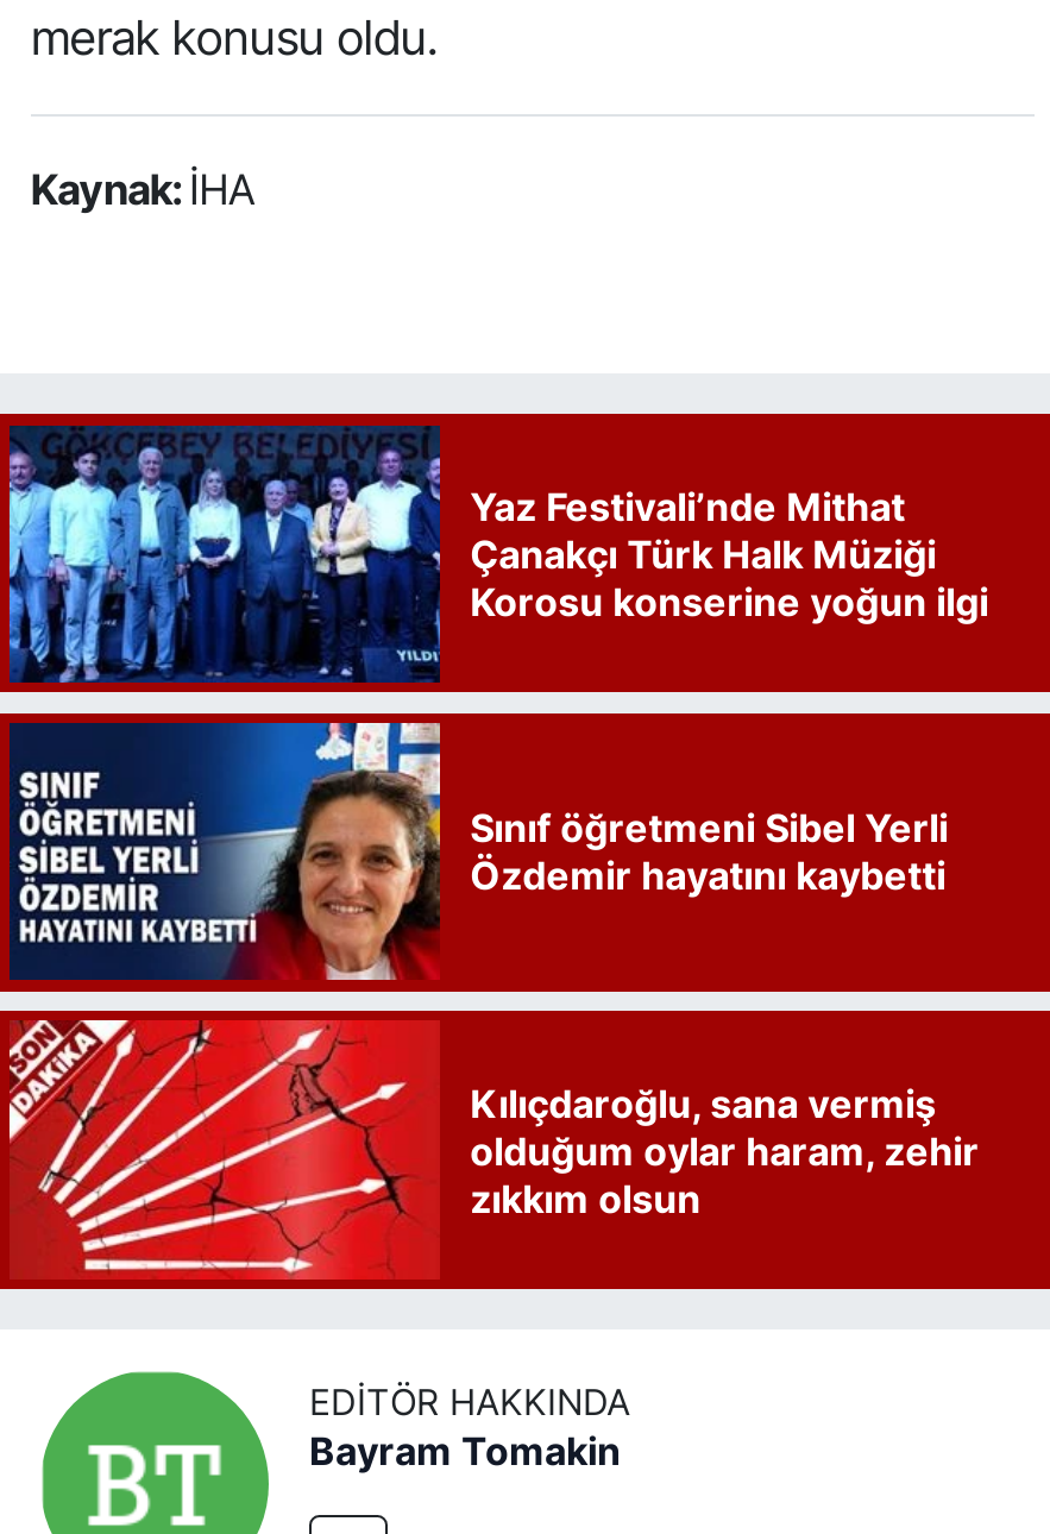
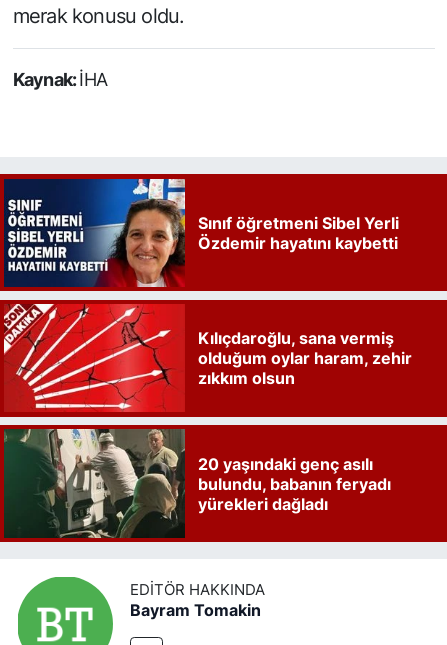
[7,423,988,685] [image] | Yaz Festivali’nde Mithat | Çanakçı Türk Halk Müziği | Korosu konserine yoğun ilgi -> none
moved [0,718,979,1221] -> [0,177,412,388]: [image] | Sınıf öğretmeni Sibel Yerli | Özdemir hayatını kaybetti | Kılıçdaroğlu, sana vermiş | olduğum oylar haram, zehir | zıkkım olsun
none -> [3,428,391,539] [image] | 20 yaşındaki genç asılı | bulundu, babanın feryadı | yürekleri dağladı

